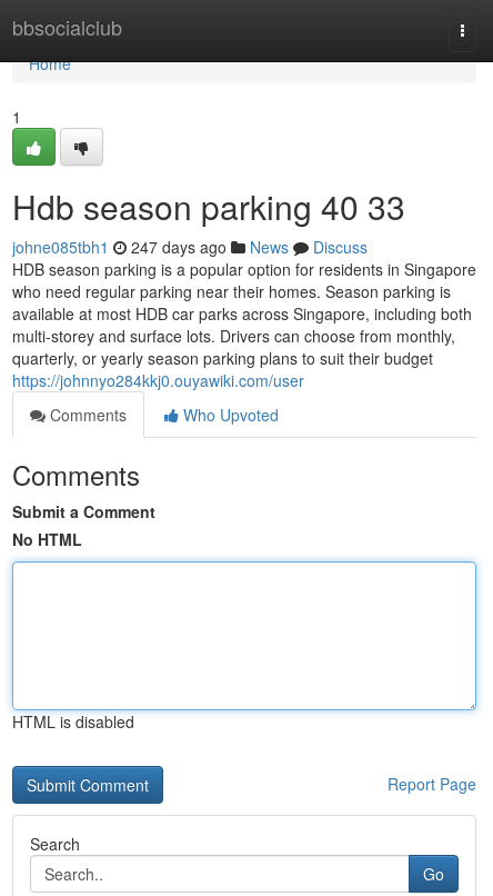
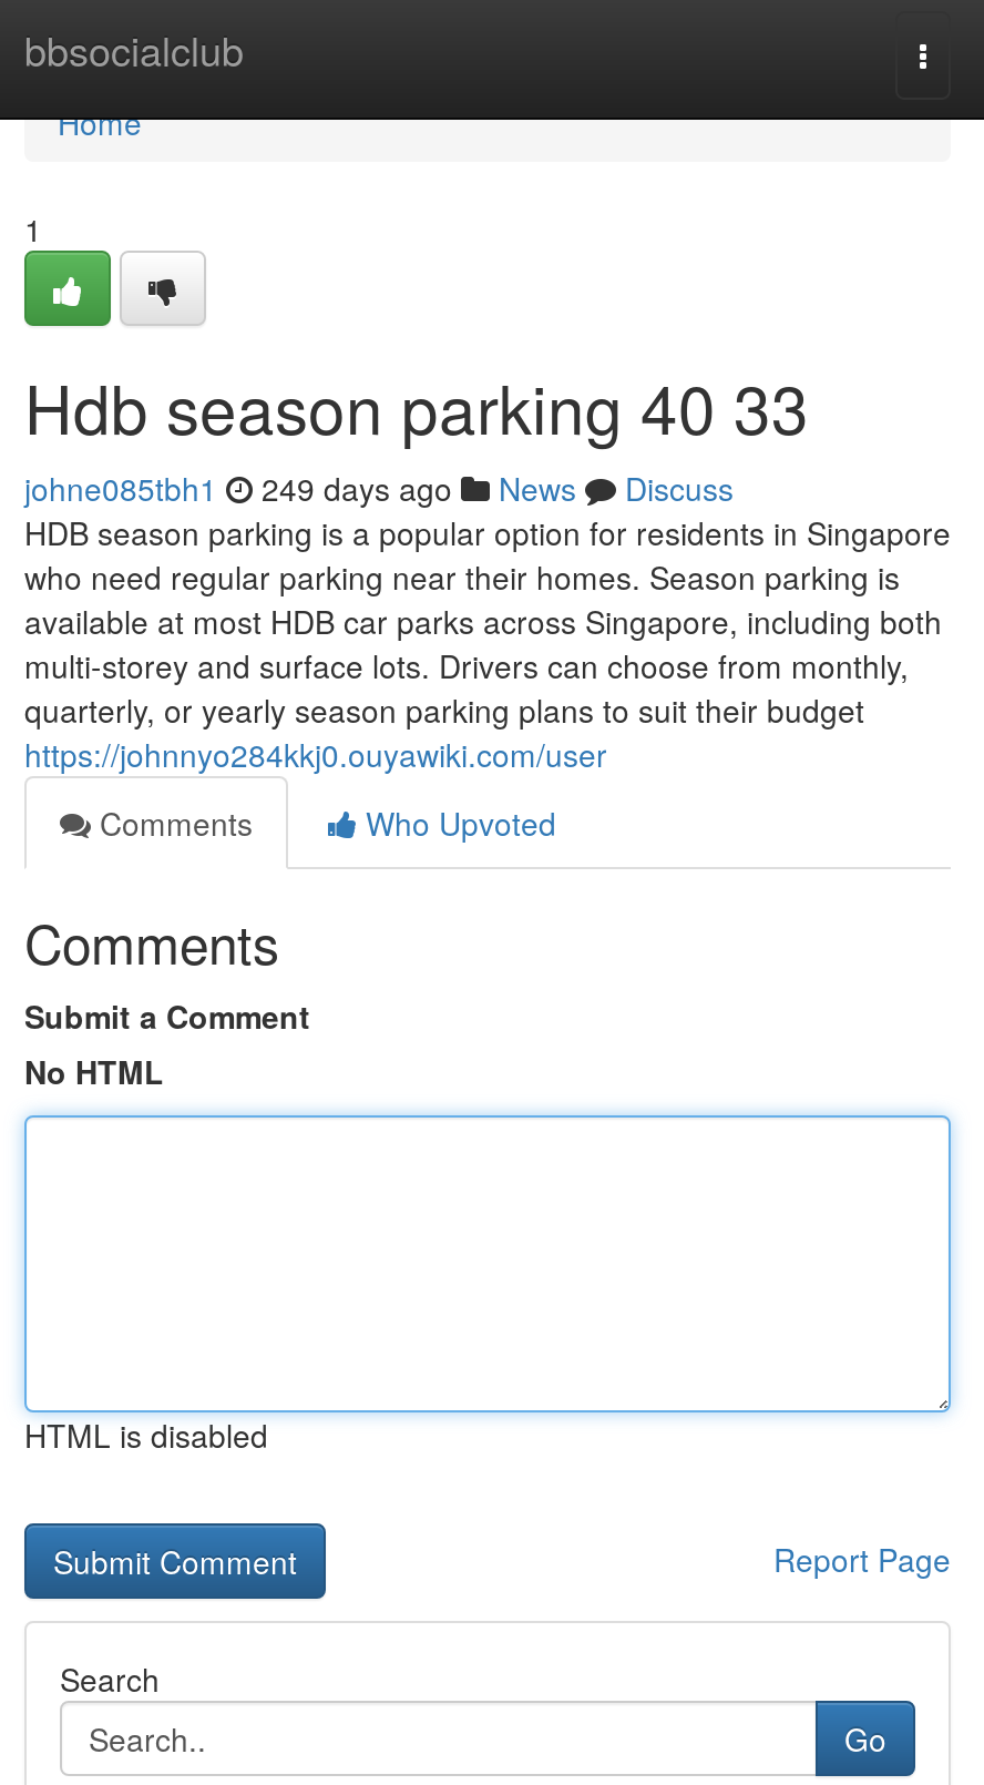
[12,236,368,258] johne085tbh1 247 days ago News Discuss -> [24,466,734,510] johne085tbh1 249 days ago News Discuss

